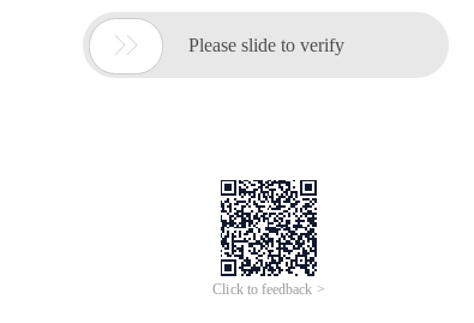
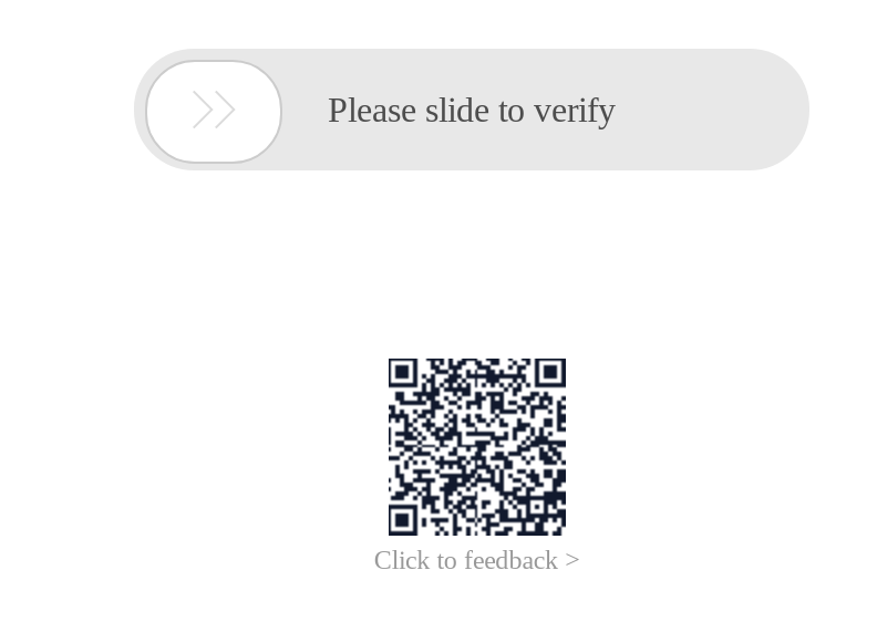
[220,179,317,277] [image] -> [386,359,568,538] [image]

